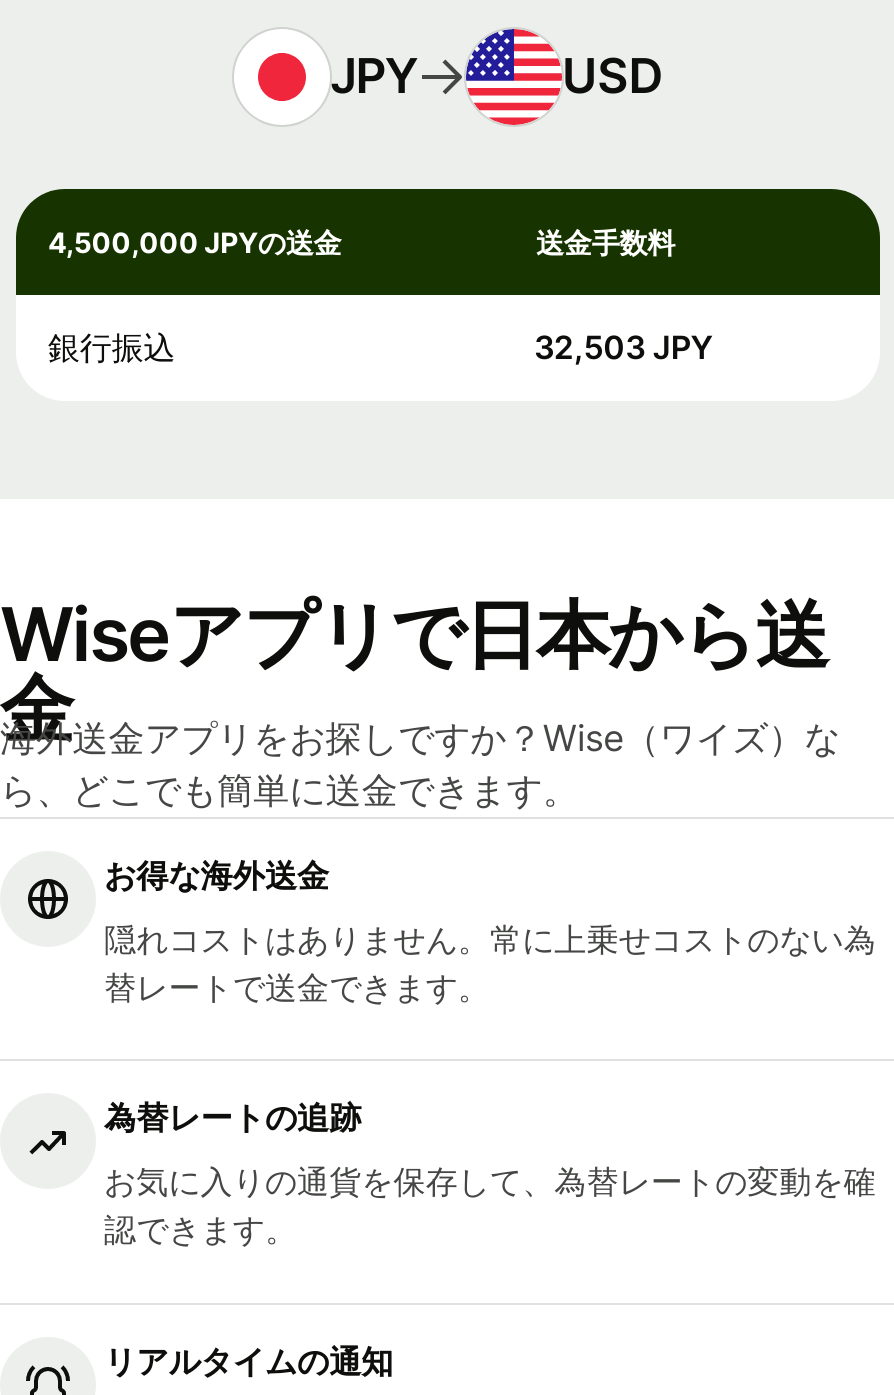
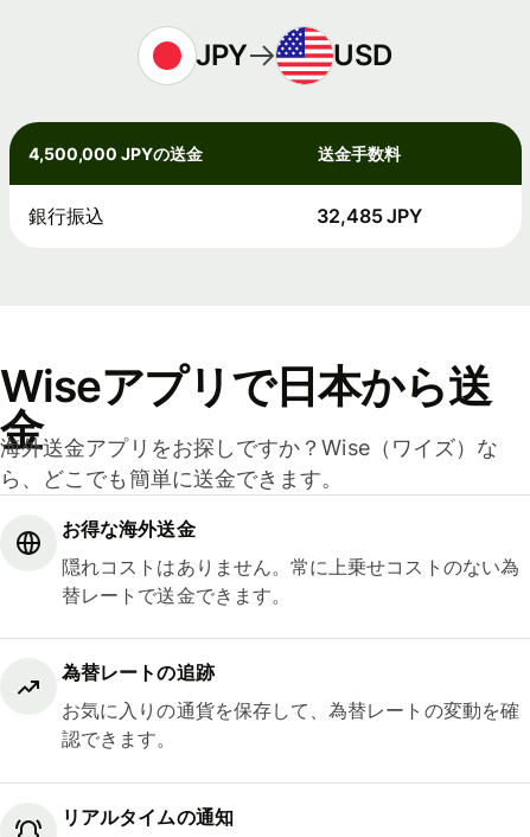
[534,328,712,368] 32,503 JPY -> [317,205,422,228] 32,485 JPY

